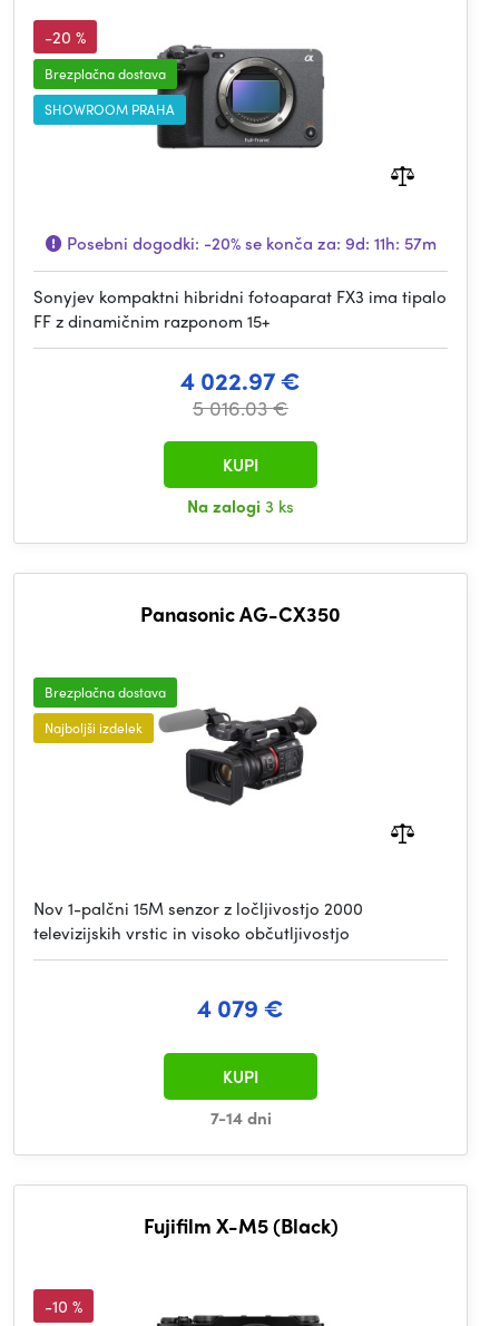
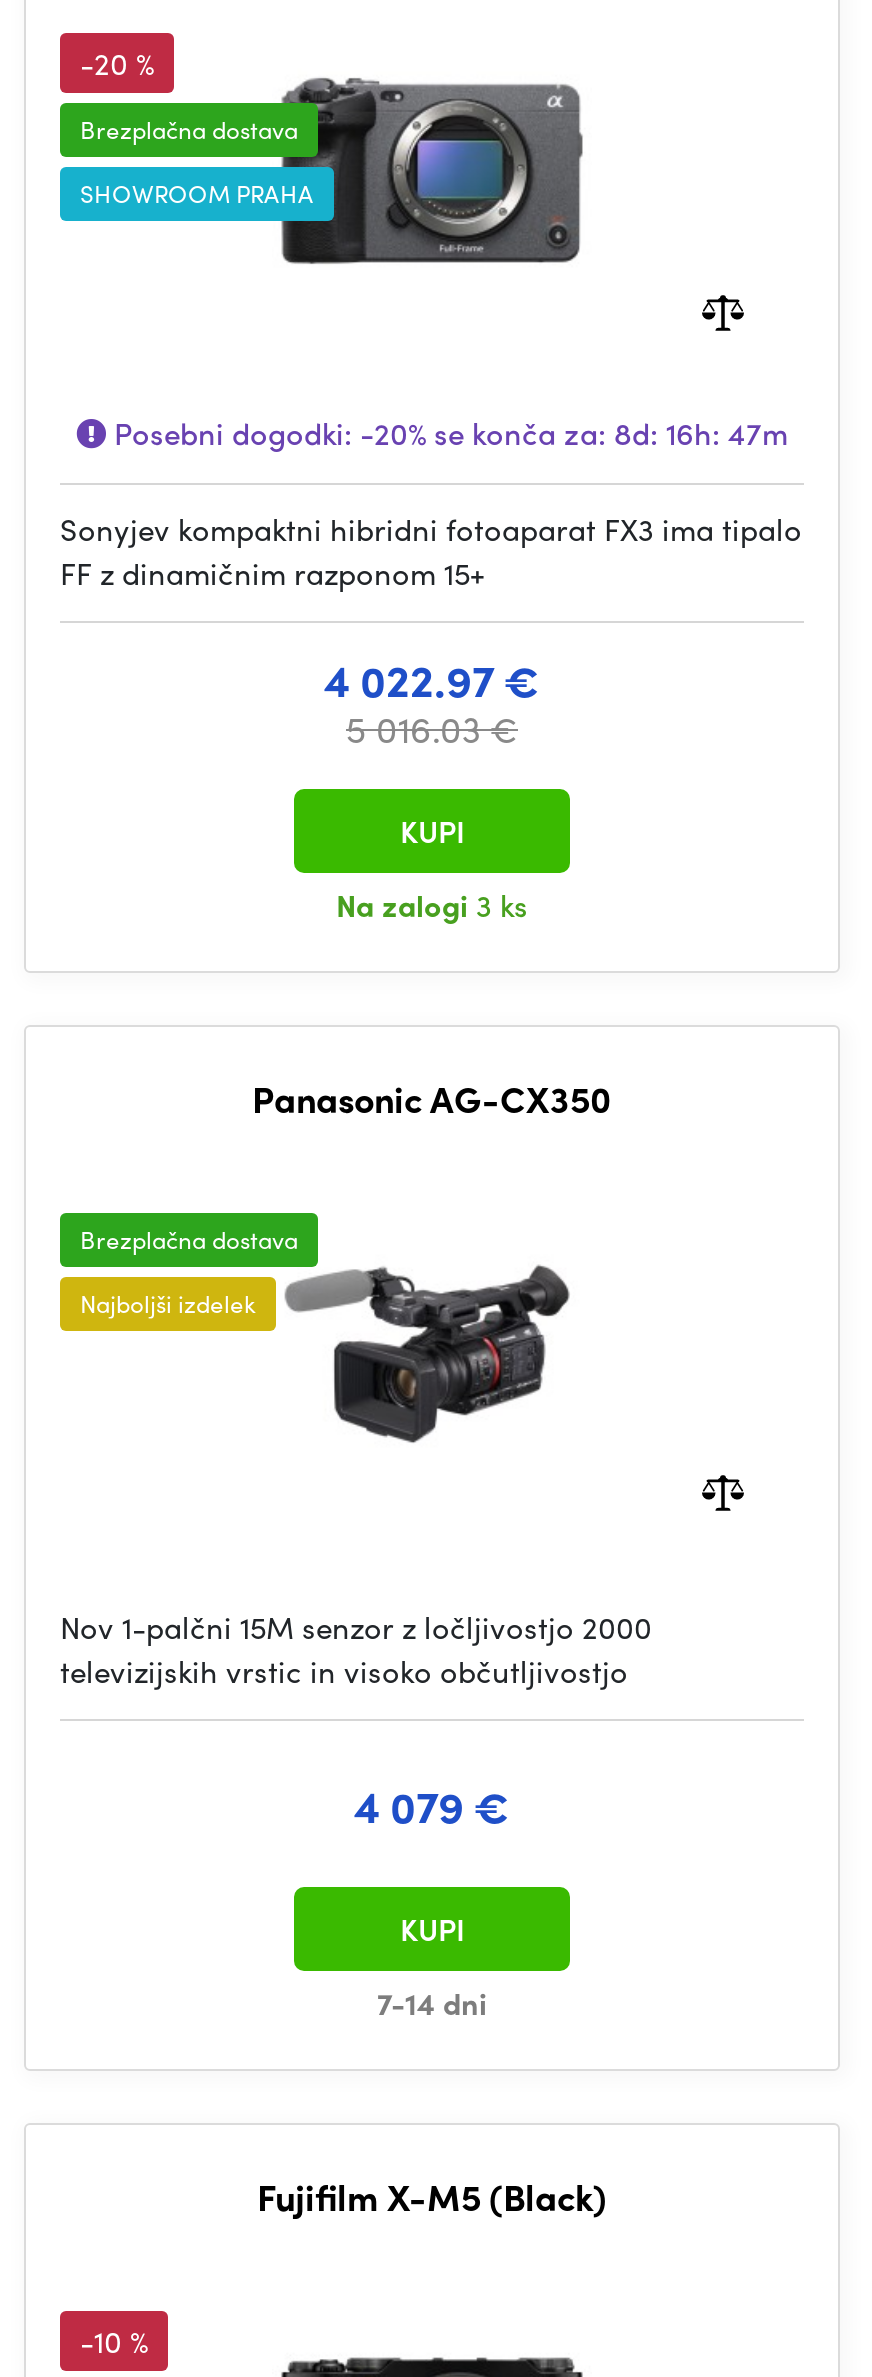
[62,231,436,255] Posebni dogodki: -20% se konča za: 9d: 11h: 57m -> [106,411,788,455] Posebni dogodki: -20% se konča za: 8d: 16h: 47m

